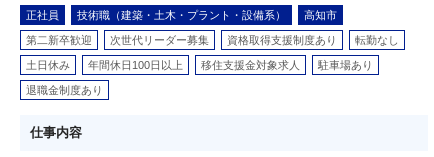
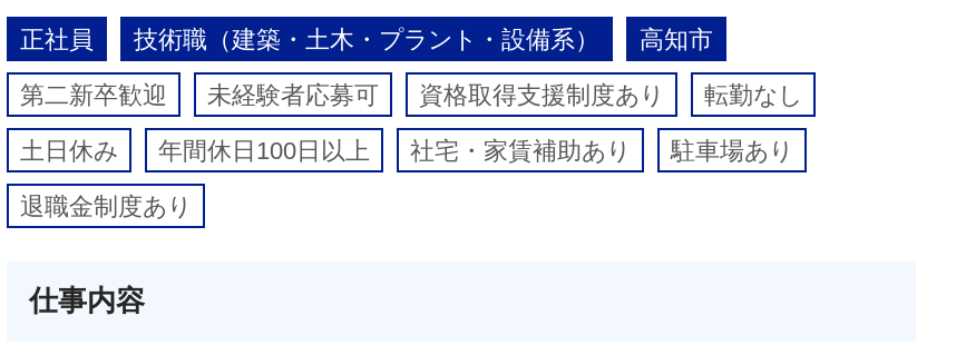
[110,34,209,46] 次世代リーダー募集 -> [207,81,379,108] 未経験者応募可
[201,59,300,71] 移住支援金対象求人 -> [410,137,631,164] 社宅・家賃補助あり

